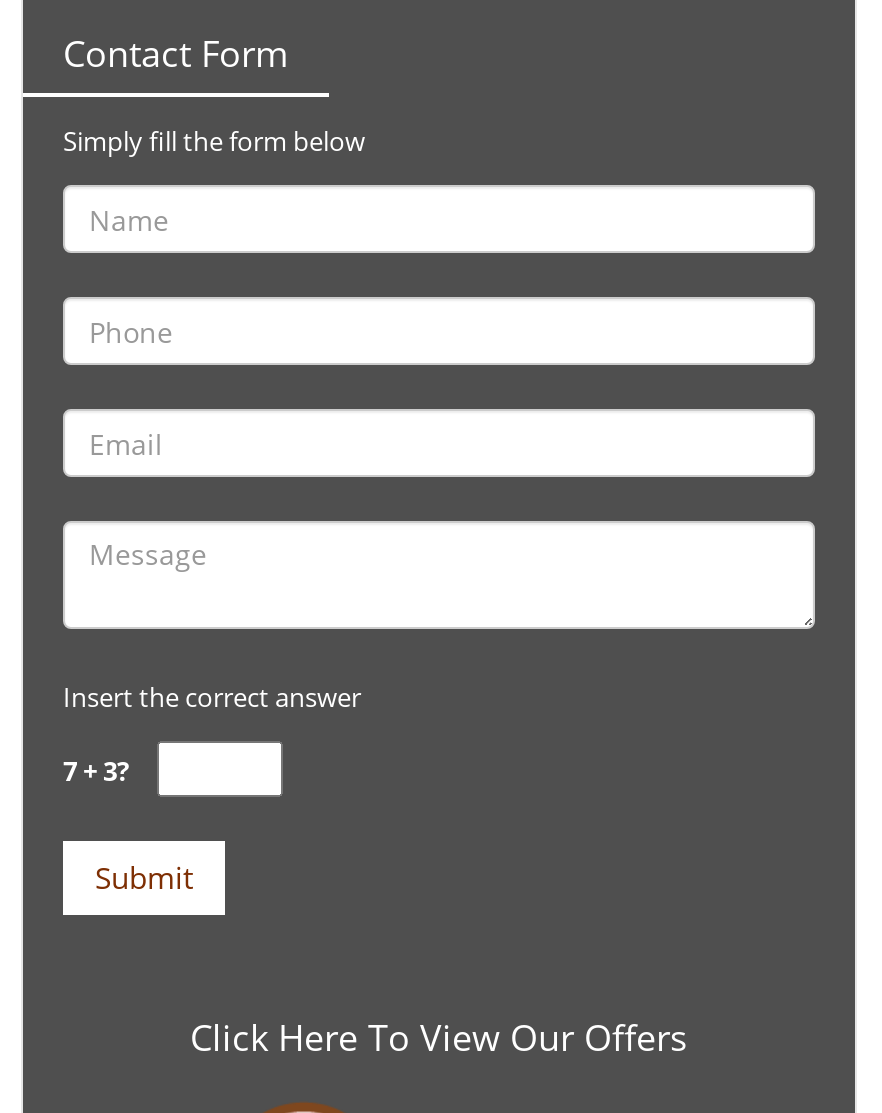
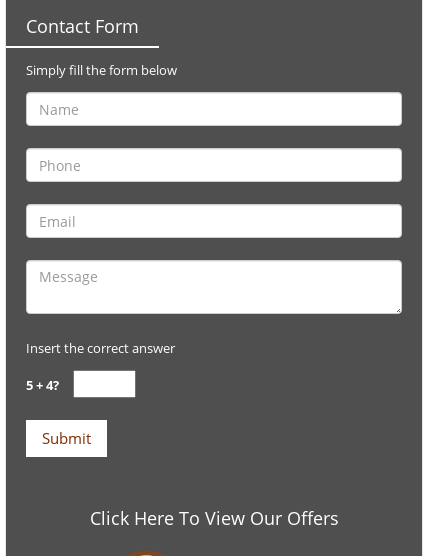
[63,753,129,789] 7 + 3? -> [26,376,59,394] 5 + 4?

